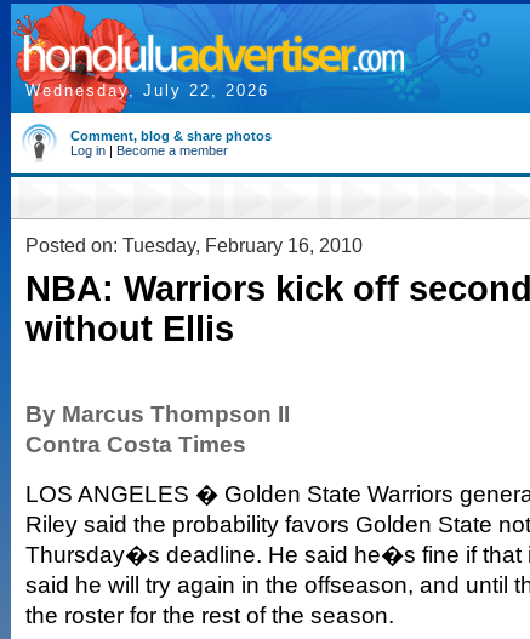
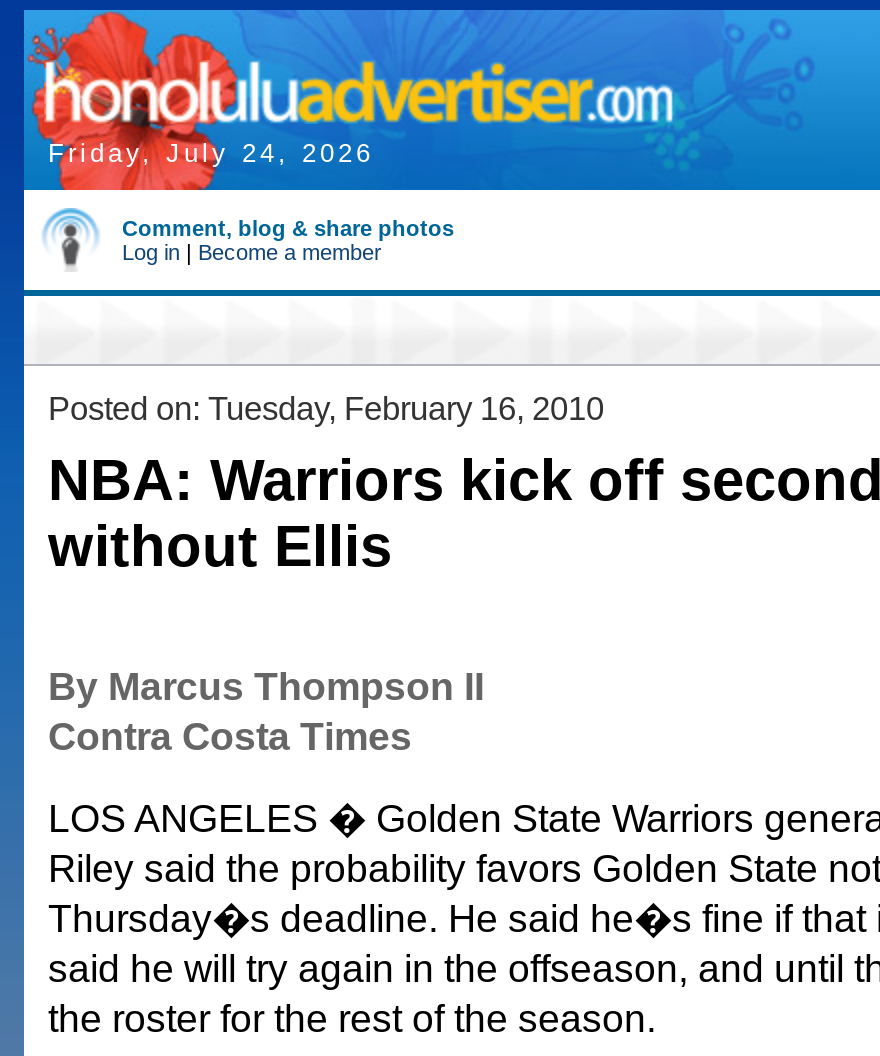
[25,81,269,99] Wednesday, July 22, 2026 -> [48,138,374,168] Friday, July 24, 2026

